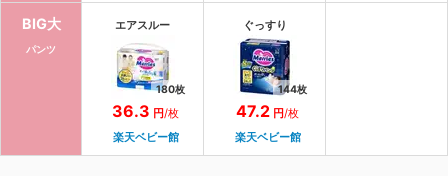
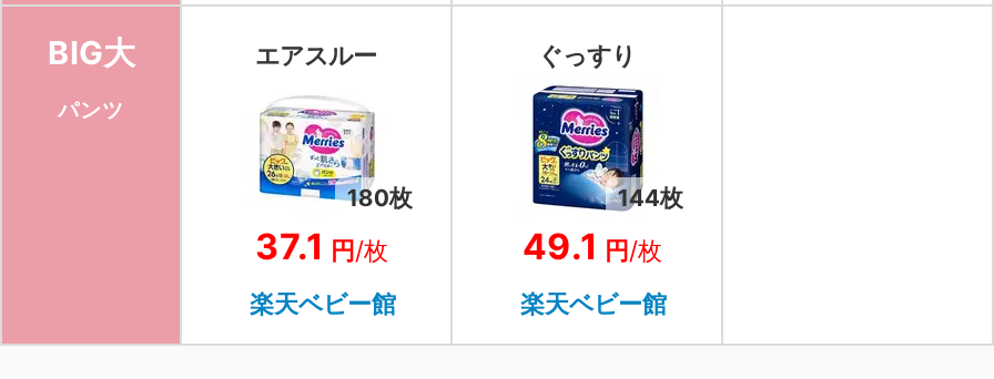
[111,101,178,121] 36.3 円/枚 -> [255,225,388,269] 37.1 円/枚
[235,101,298,121] 47.2 円/枚 -> [523,225,662,269] 49.1 円/枚

